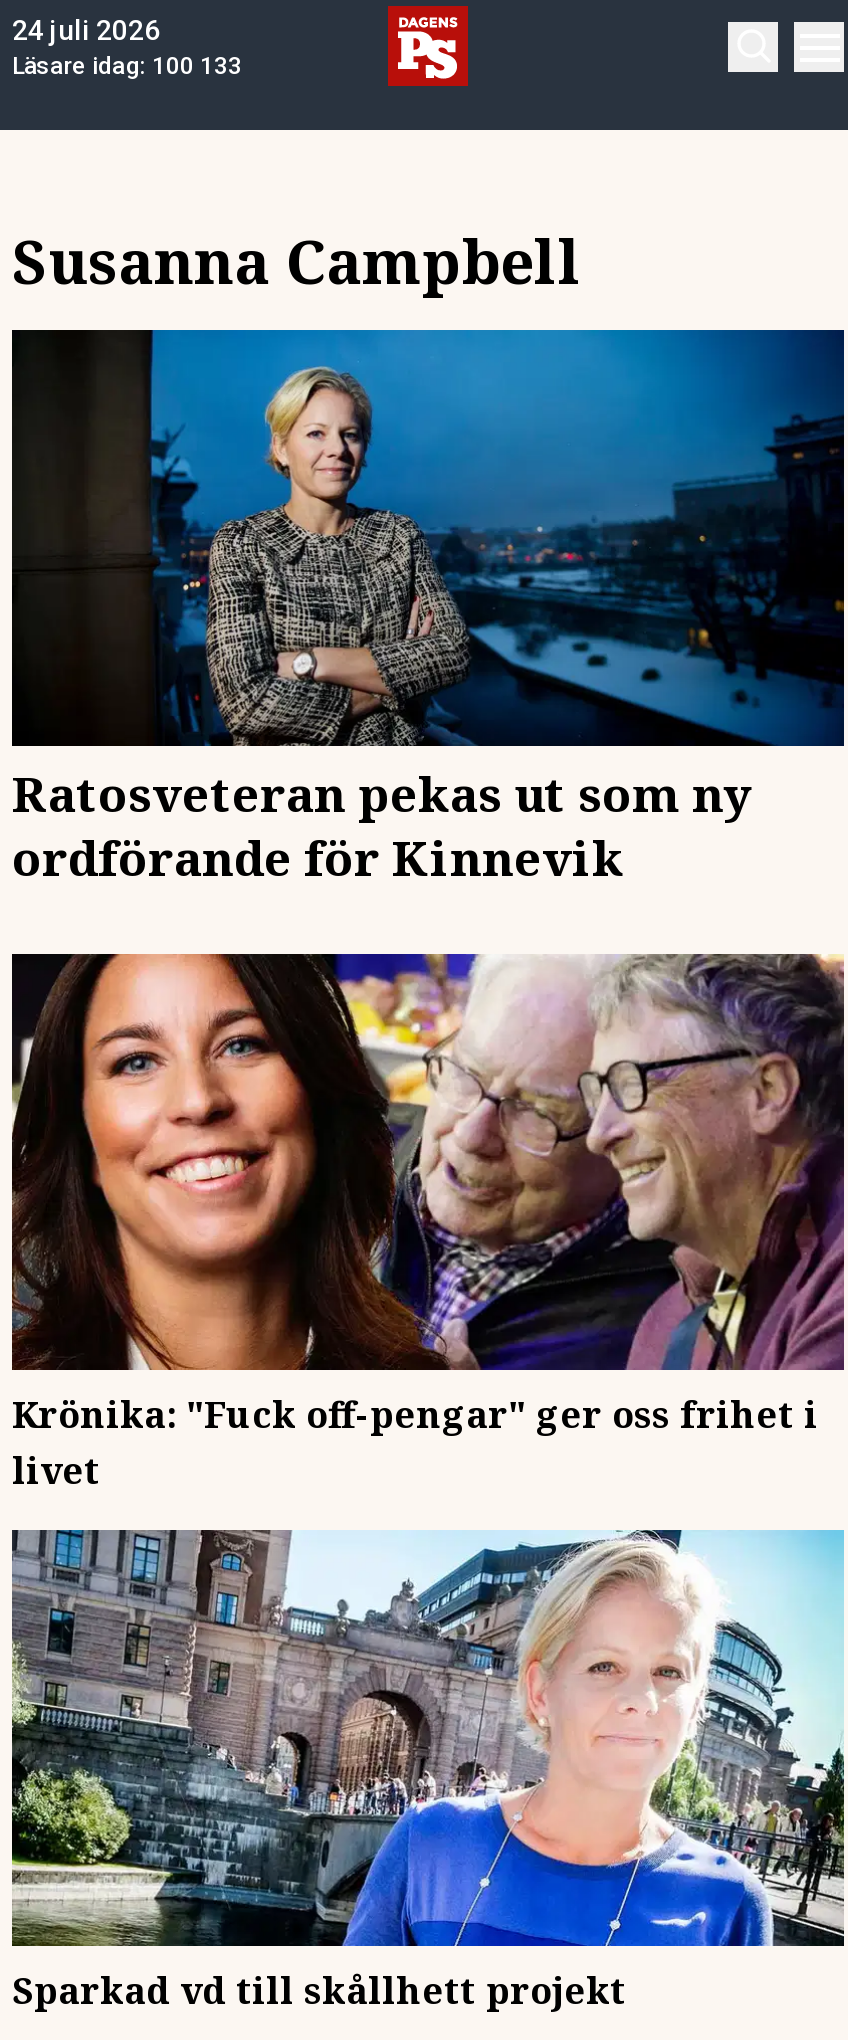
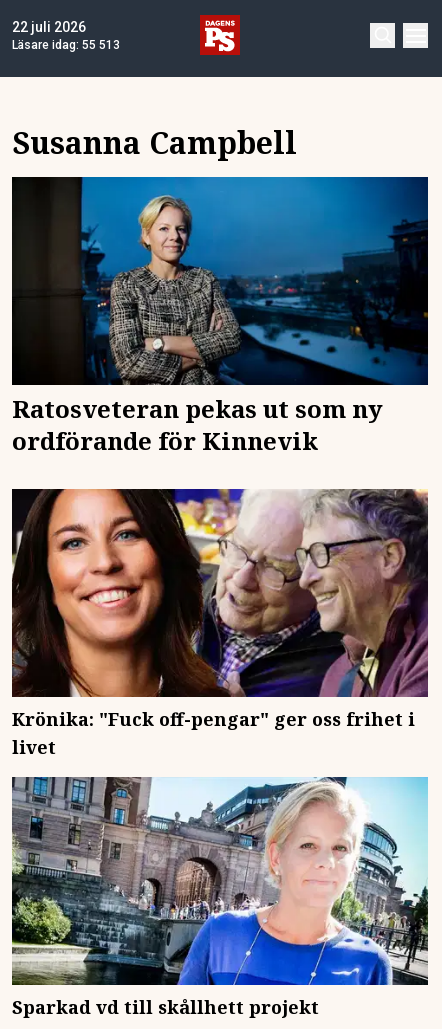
[12,14,160,46] 24 juli 2026 -> [12,19,86,35] 22 juli 2026
[12,52,242,80] Läsare idag: 100 133 -> [12,38,120,52] Läsare idag: 55 513

